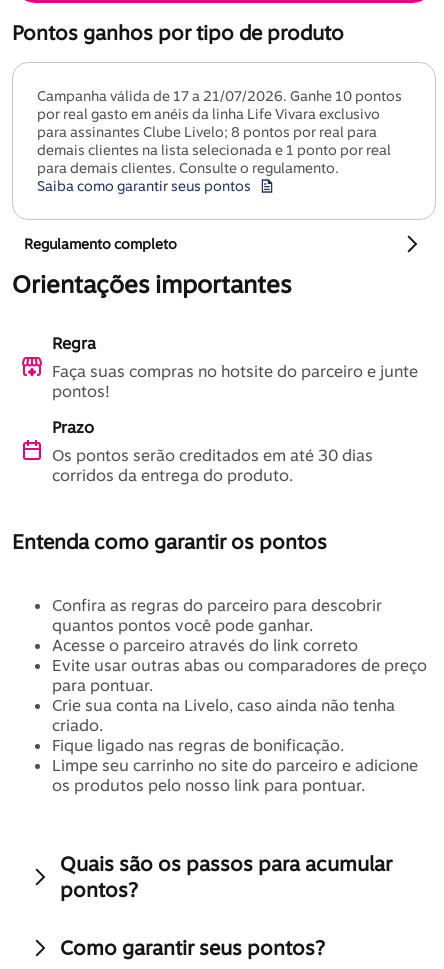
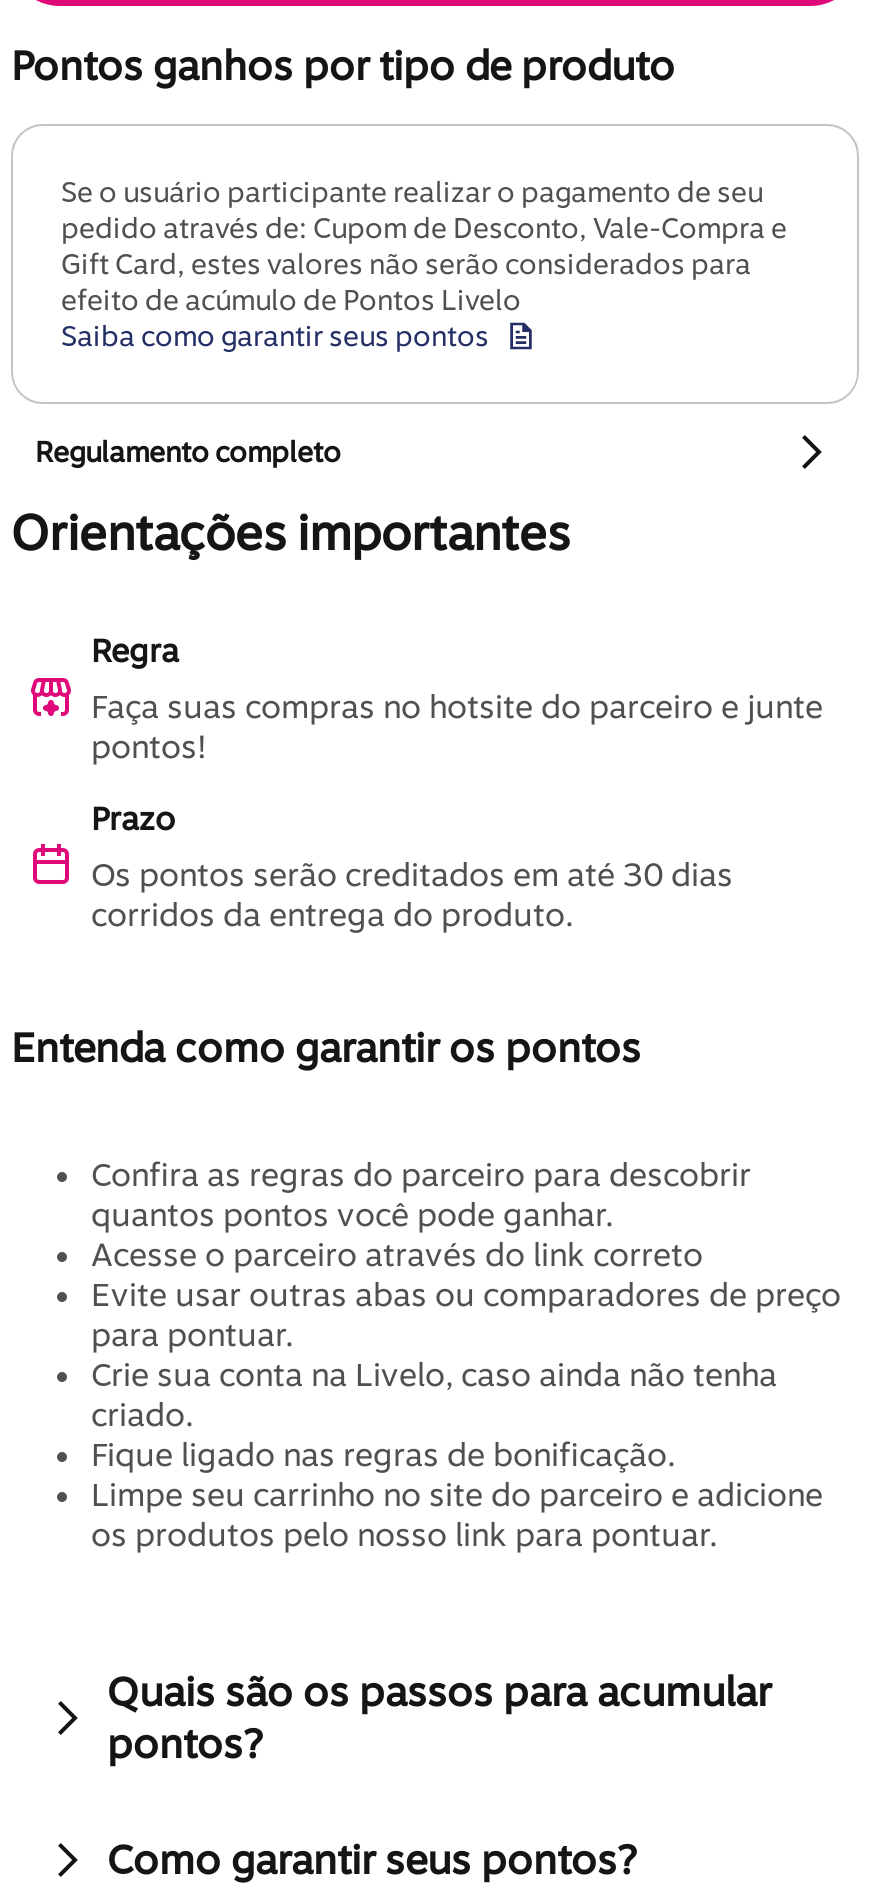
[37,87,402,176] Campanha válida de 17 a 21/07/2026. Ganhe 10 pontos | por real gasto em anéis da linha Life Vivara exclusivo | para assinantes Clube Livelo; 8 pontos por real para | demais clientes na lista selecionada e 1 ponto por real | para demais clientes. Consulte o regulamento. -> [61,174,787,316] Se o usuário participante realizar o pagamento de seu | pedido através de: Cupom de Desconto, Vale-Compra e | Gift Card, estes valores não serão considerados para | efeito de acúmulo de Pontos Livelo

